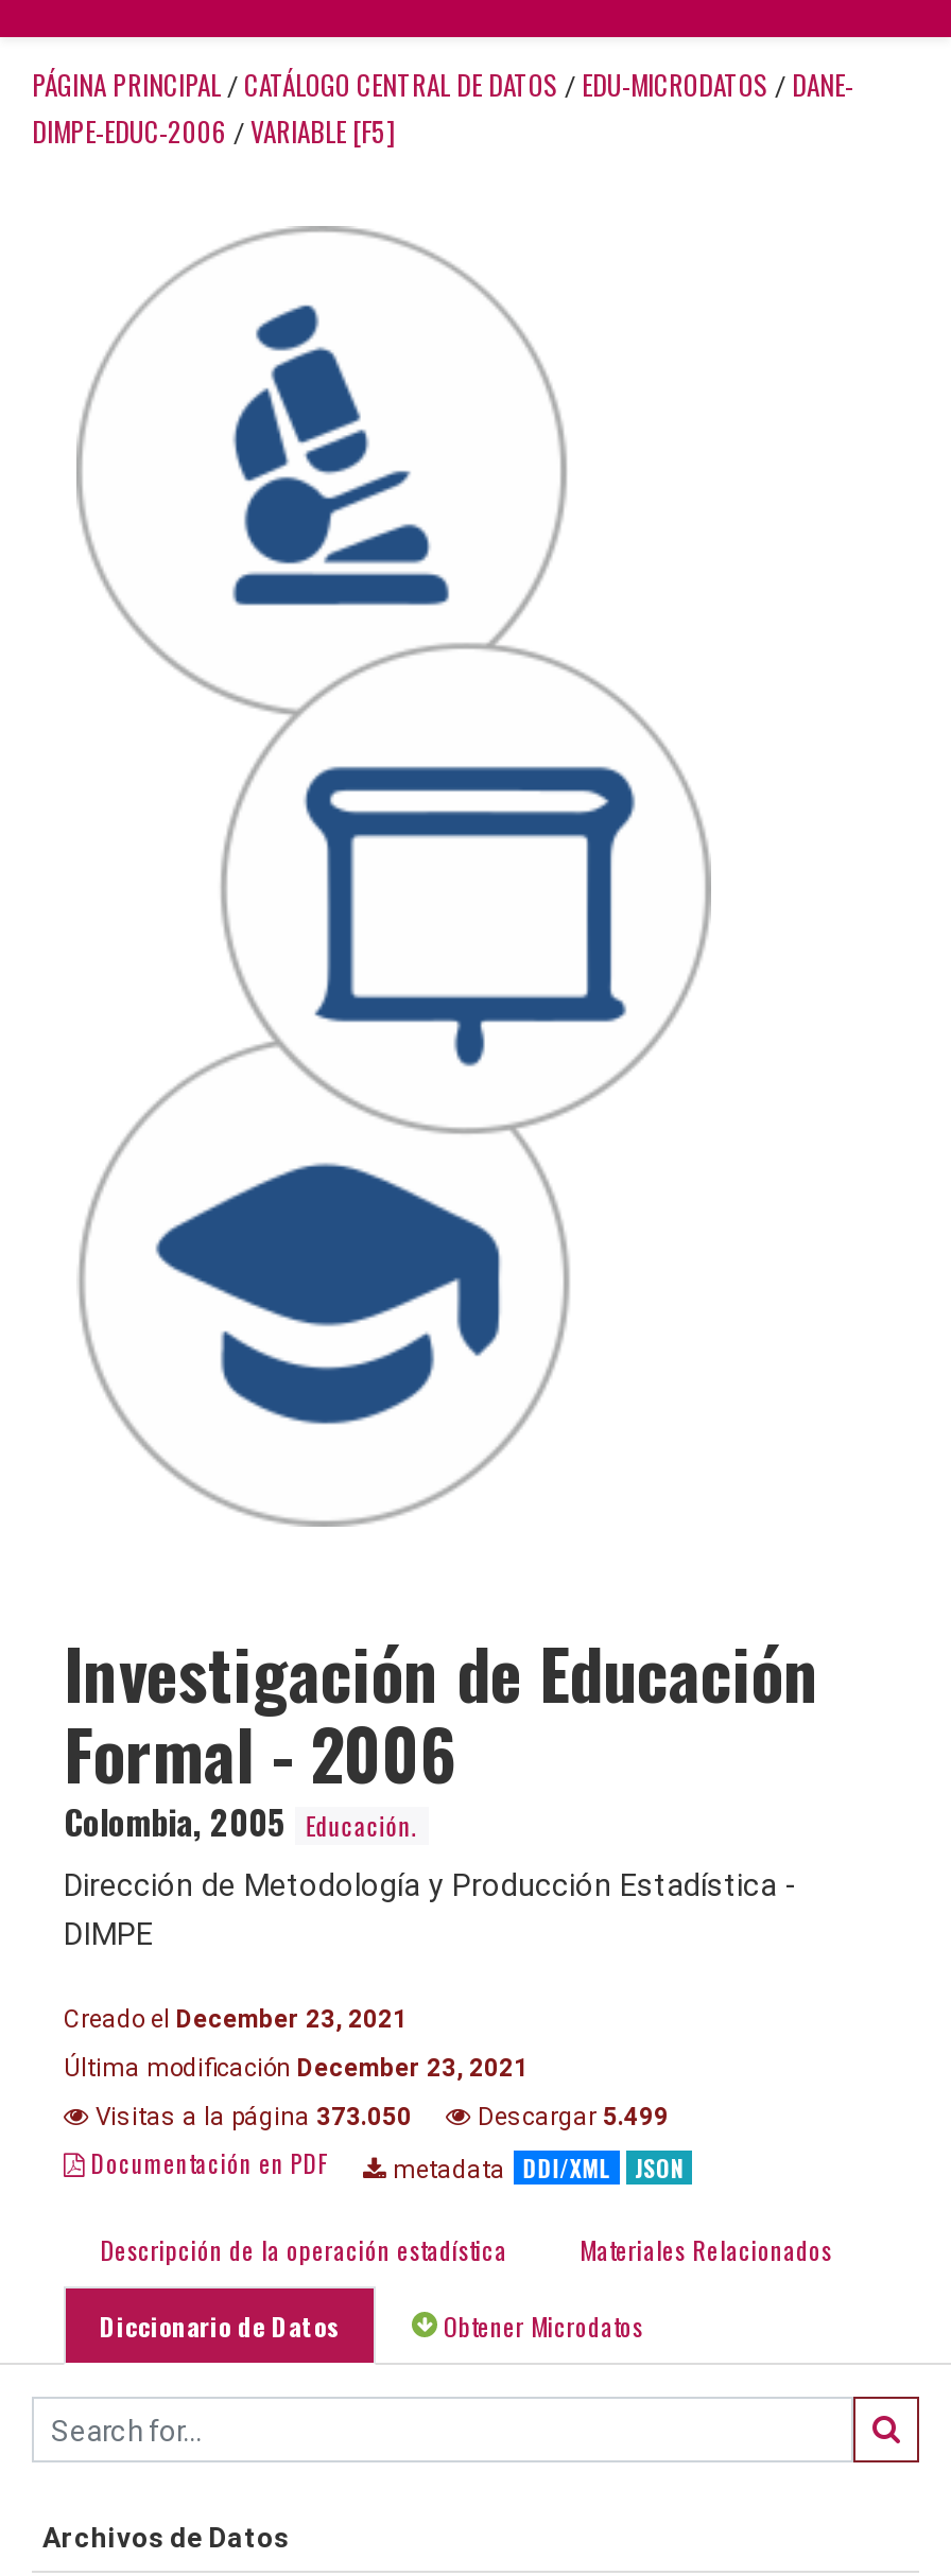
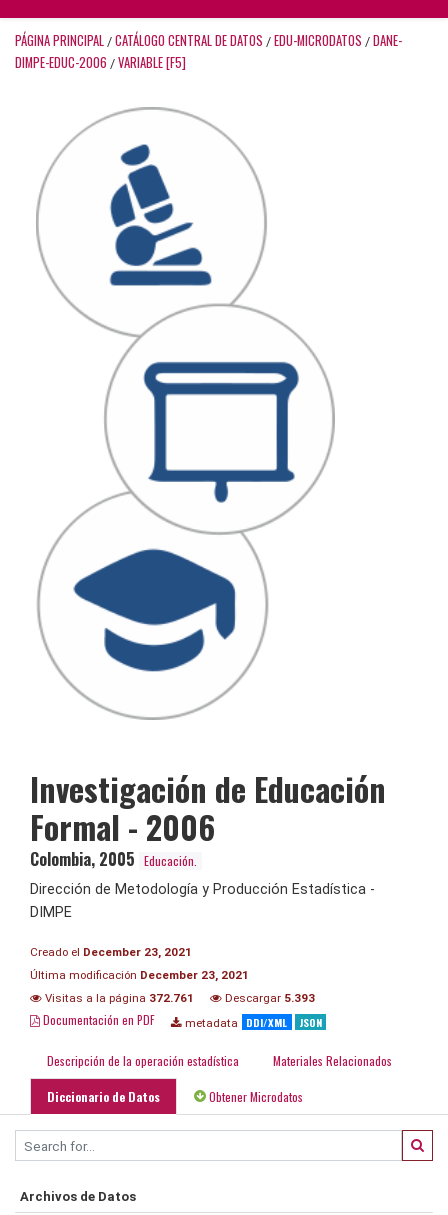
[89,2102,412,2132] Visitas a la página 373.050 -> [42,991,194,1005] Visitas a la página 372.761
[471,2102,669,2132] Descargar 5.499 -> [222,991,315,1005] Descargar 5.393

